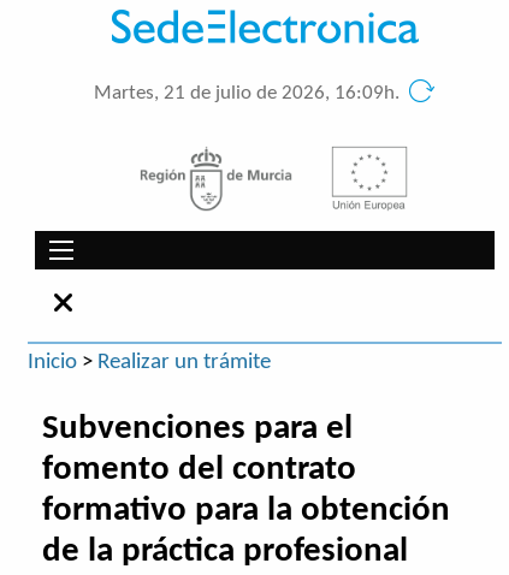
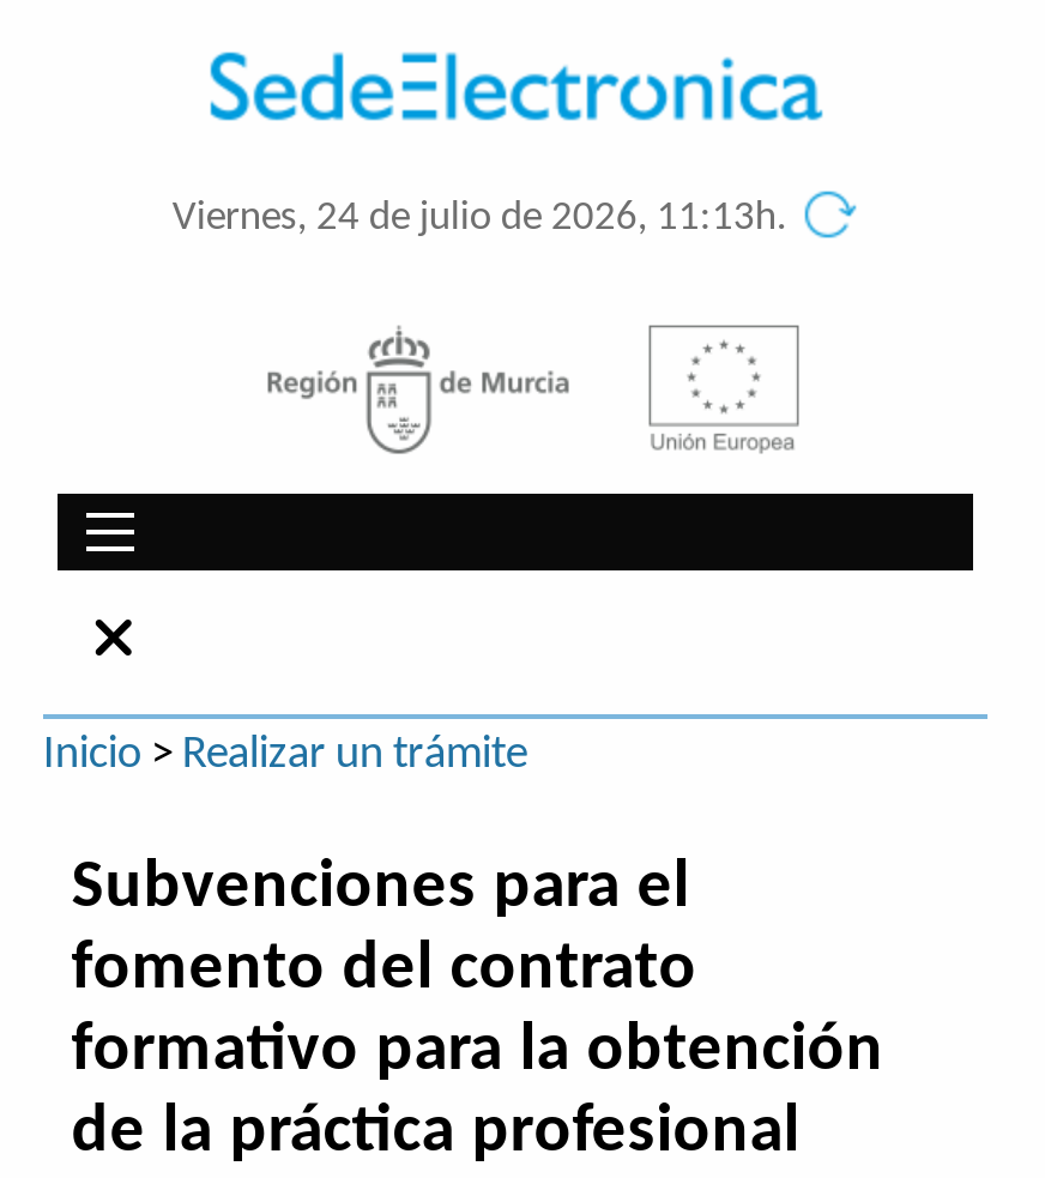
[94,83,399,103] Martes, 21 de julio de 2026, 16:09h. -> [172,199,786,239] Viernes, 24 de julio de 2026, 11:13h.

